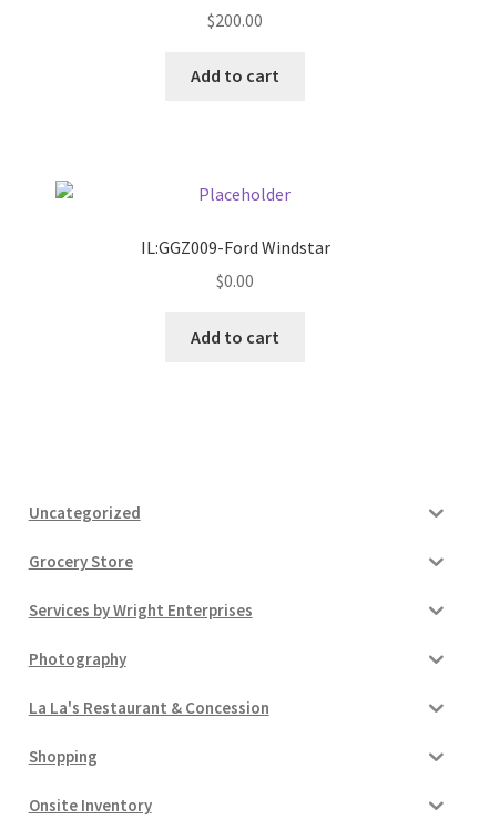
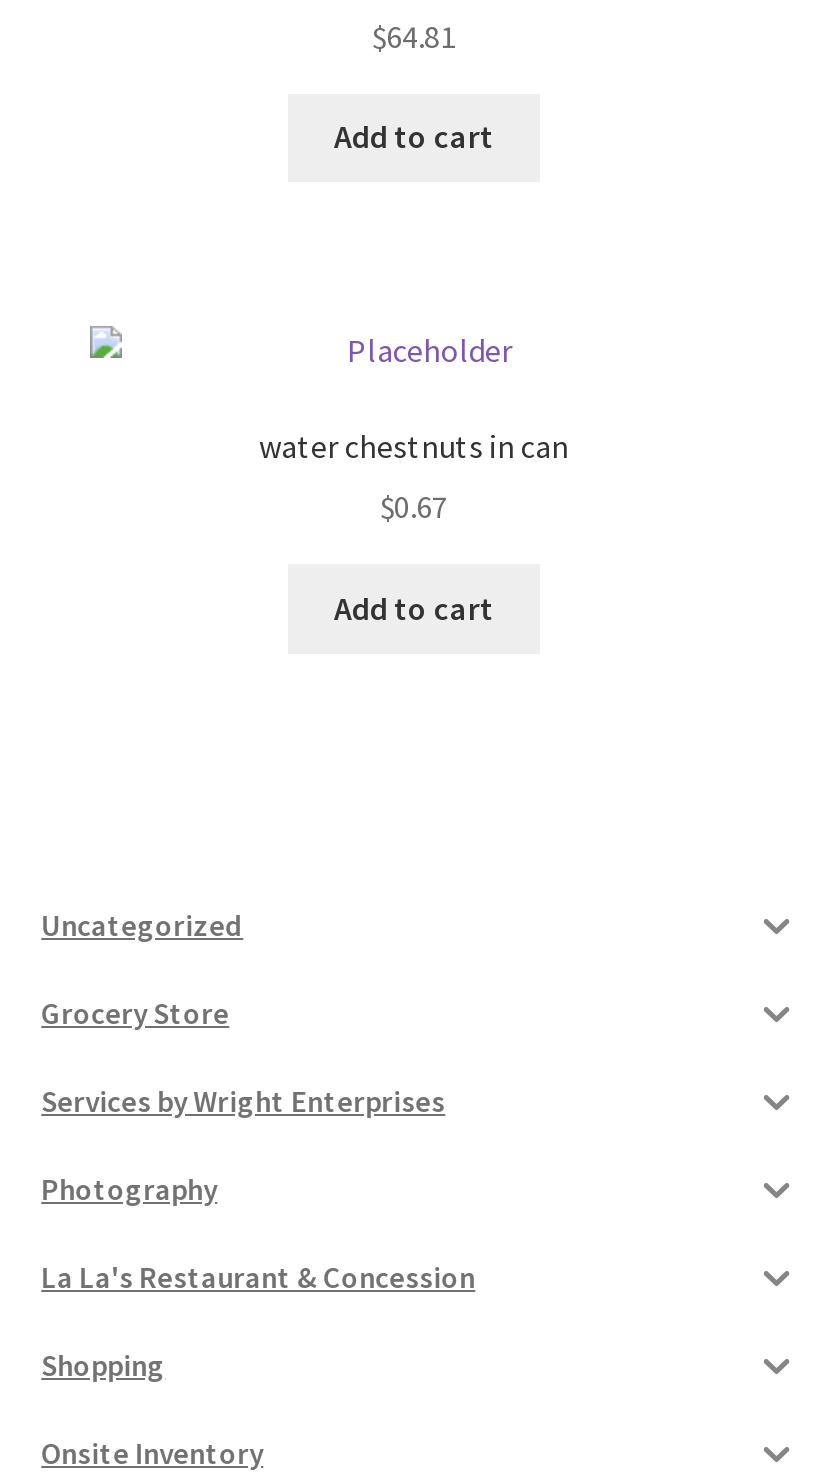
[207,8,263,31] $200.00 -> [372,15,456,55] $64.81
[140,236,330,258] IL:GGZ009-Ford Windstar -> [259,426,569,466] water chestnuts in can
[216,270,254,292] $0.00 -> [380,487,448,527] $0.67

